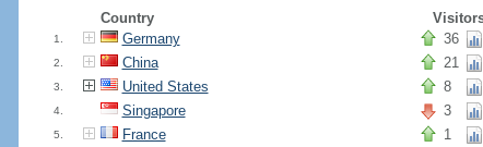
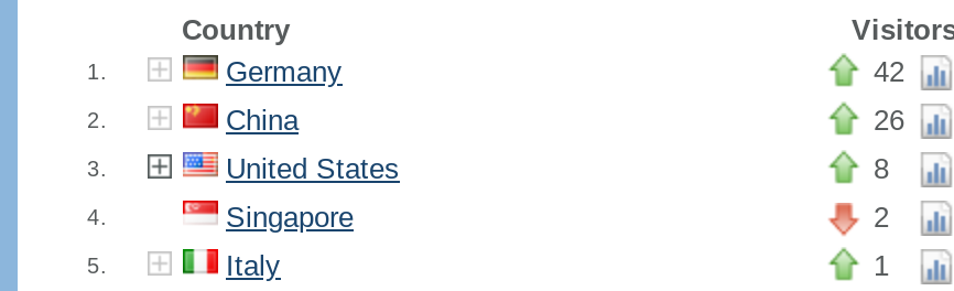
[443,30,463,47] 36 -> [874,55,913,88] 42
[443,54,463,71] 21 -> [874,104,913,137] 26
[443,102,455,119] 3 -> [874,201,898,234] 2
[122,126,166,143] France -> [226,249,281,282] Italy

